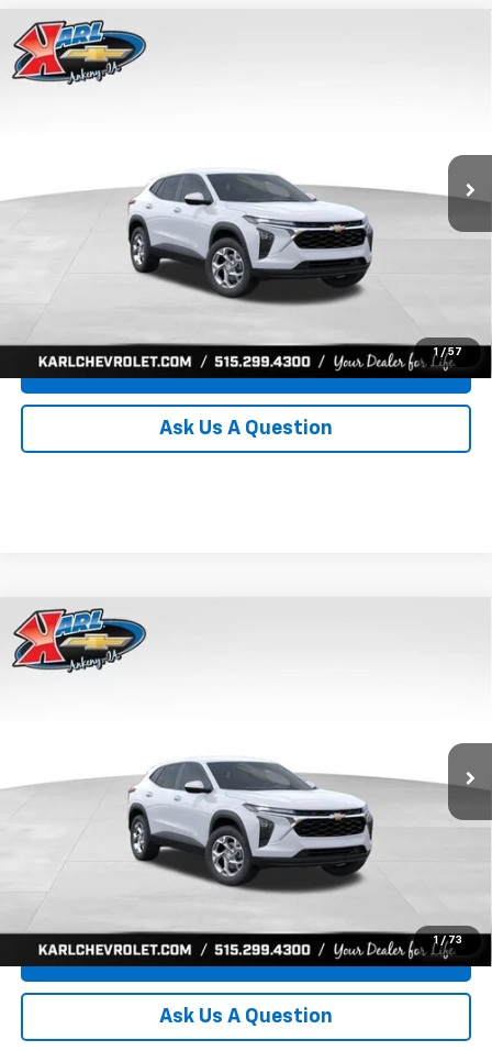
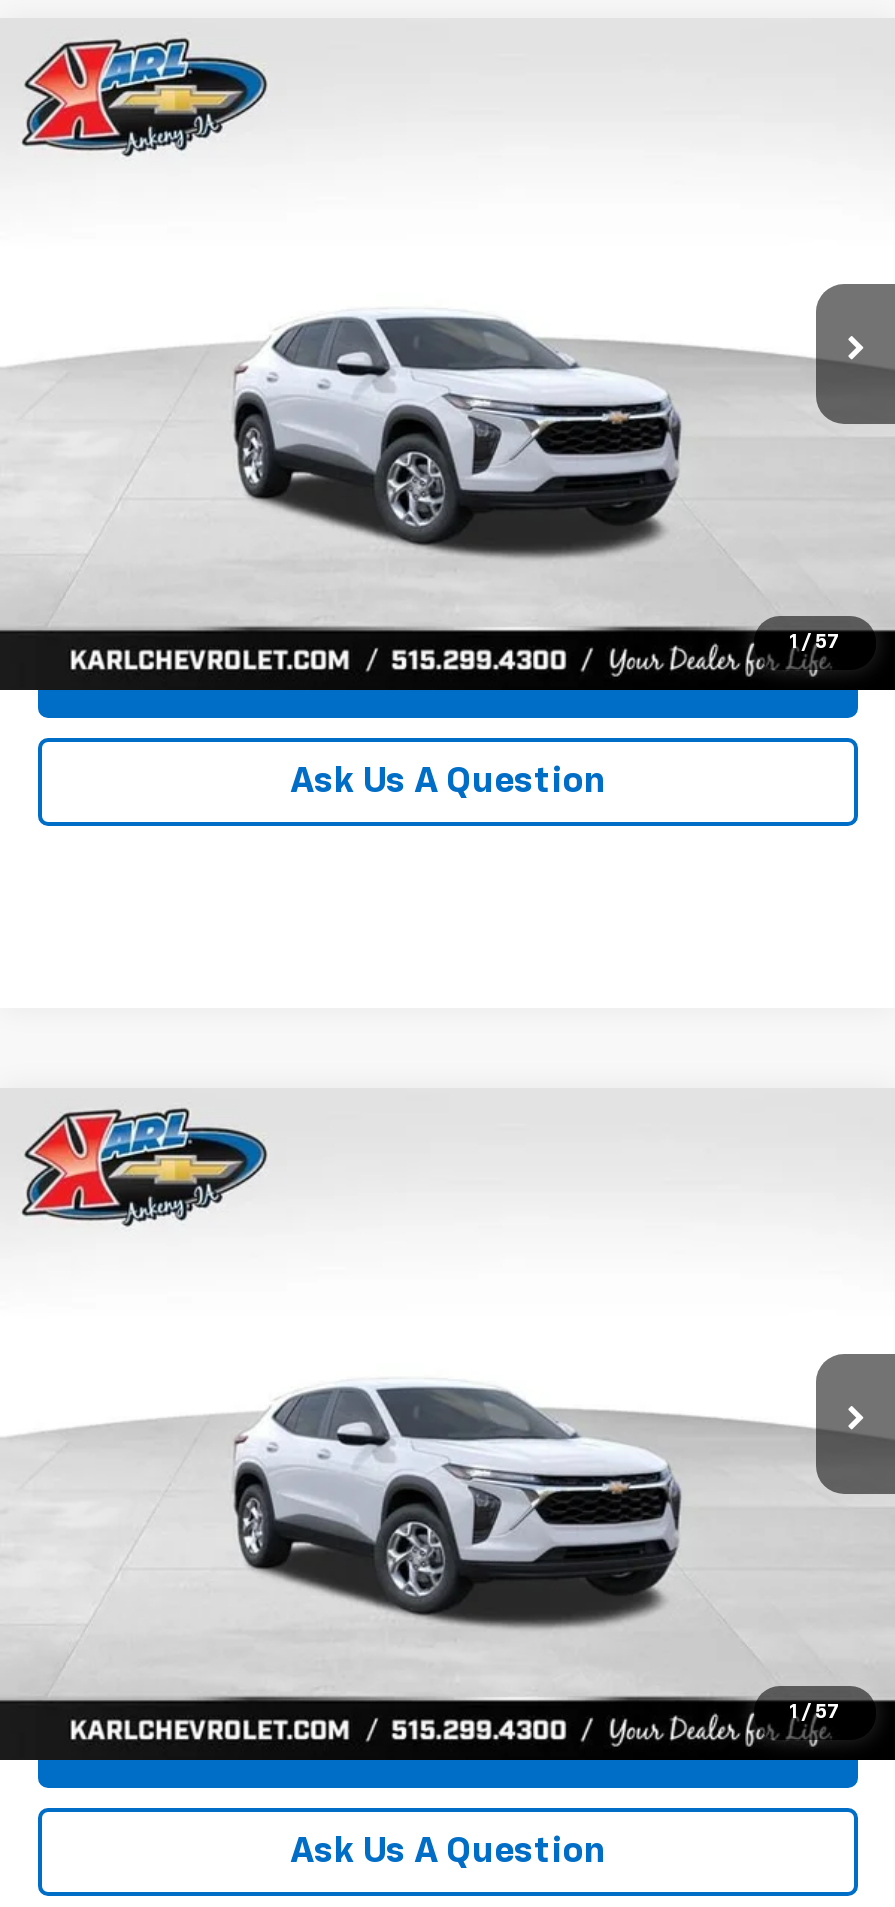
[433,935,462,946] 1 / 73 -> [789,1702,841,1722] 1 / 57

